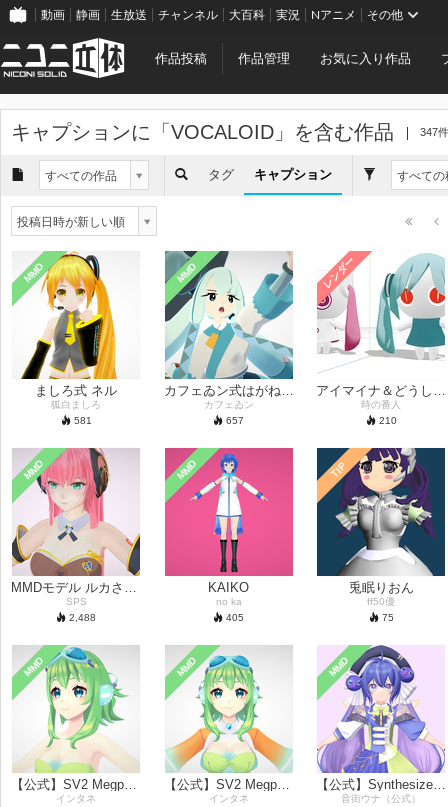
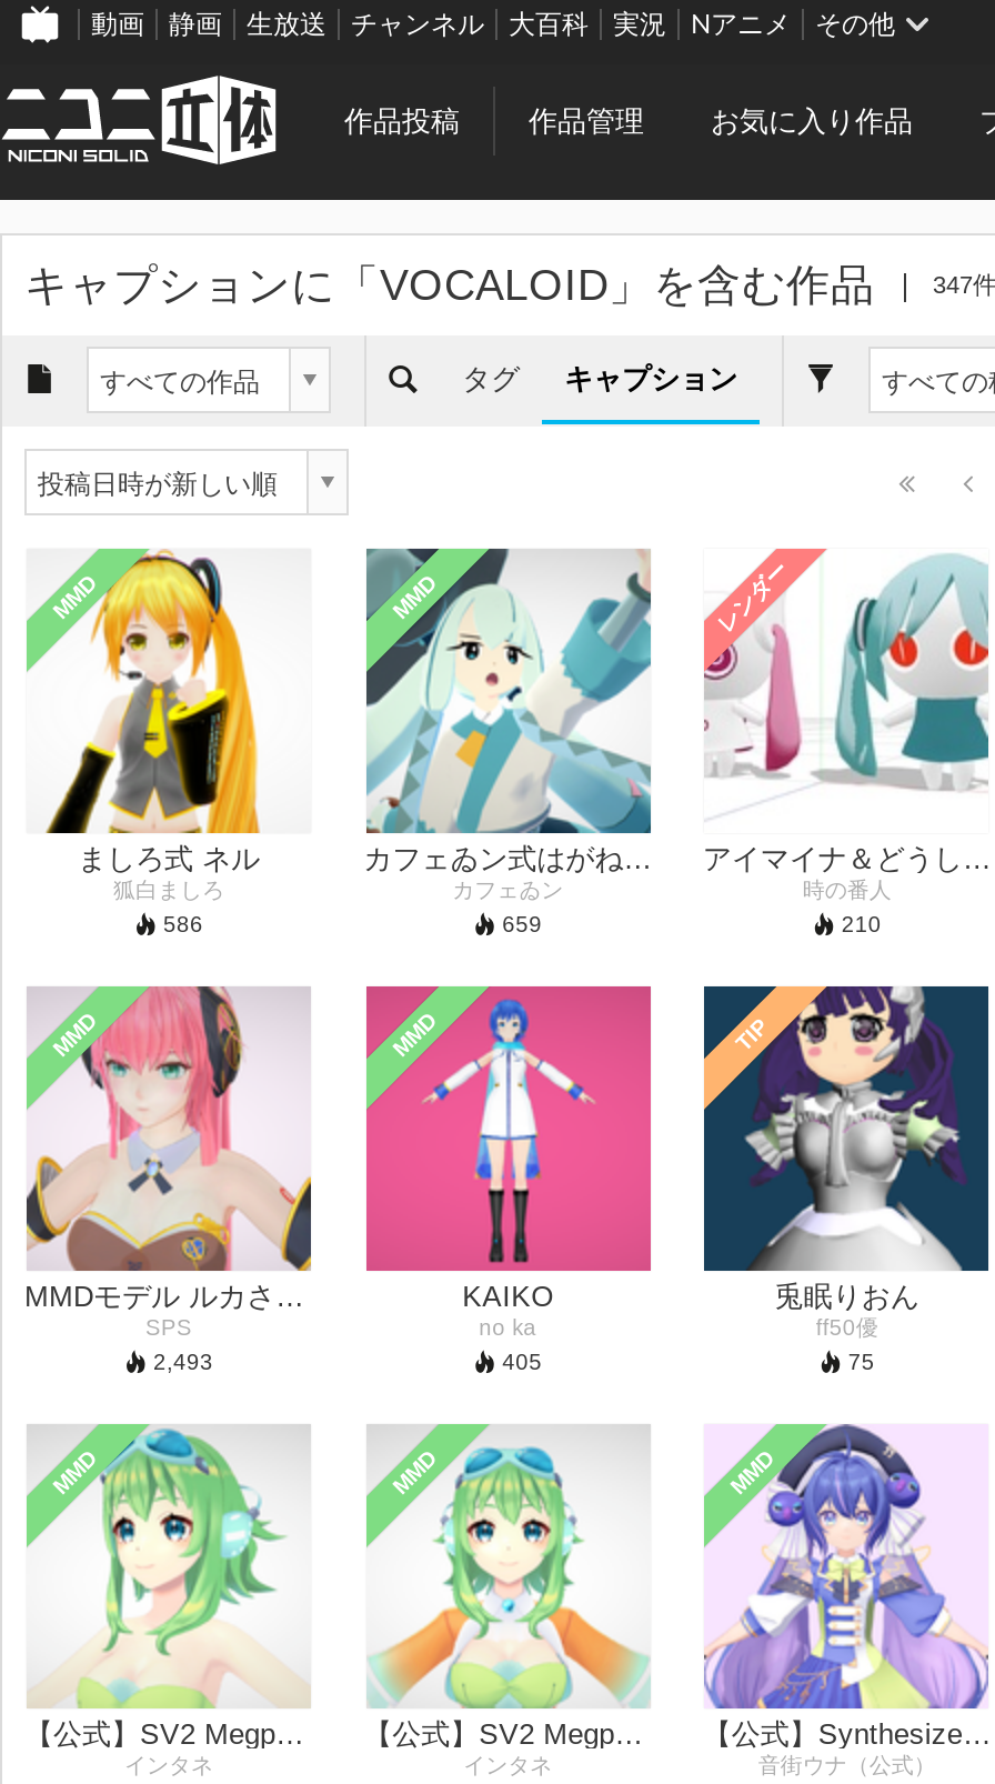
[73,415,91,426] 581 -> [163,912,203,937] 586
[226,415,244,426] 657 -> [502,912,542,937] 659
[69,612,96,623] 2,488 -> [153,1350,213,1375] 2,493

